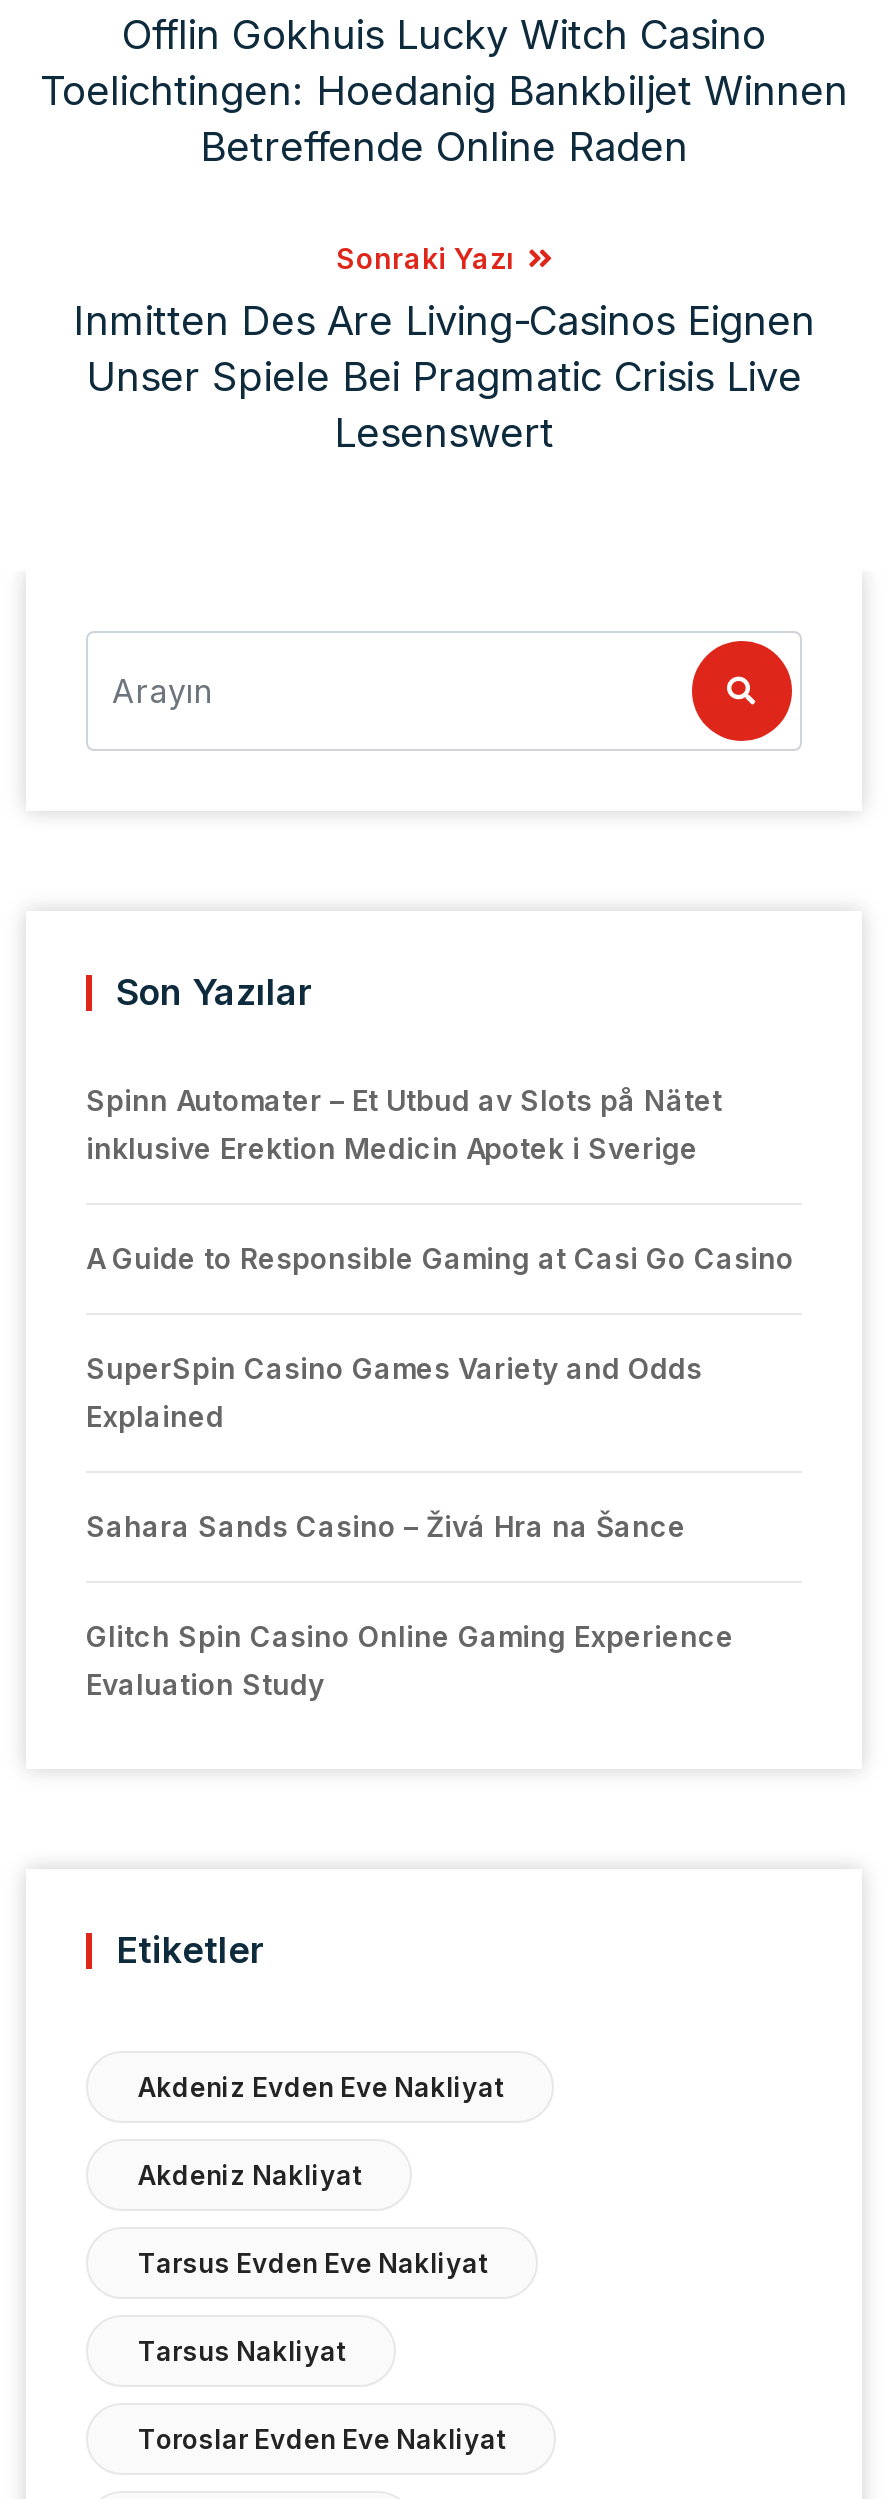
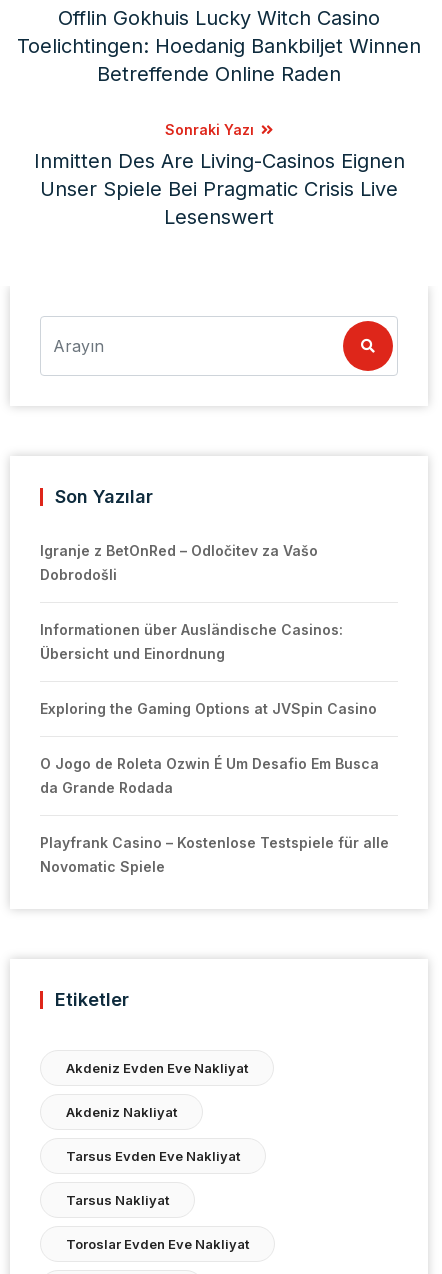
[86,1083,722,1165] Spinn Automater – Et Utbud av Slots på Nätet | inklusive Erektion Medicin Apotek i Sverige -> [40,542,318,583] Igranje z BetOnRed – Odločitev za Vašo | Dobrodošli
[86,1241,794,1275] A Guide to Responsible Gaming at Casi Go Casino -> [40,621,343,662] Informationen über Ausländische Casinos: | Übersicht und Einordnung
[86,1351,702,1433] SuperSpin Casino Games Variety and Odds | Explained -> [40,700,377,717] Exploring the Gaming Options at JVSpin Casino
[86,1509,686,1543] Sahara Sands Casino – Živá Hra na Šance -> [40,755,379,796] O Jogo de Roleta Ozwin É Um Desafio Em Busca | da Grande Rodada
[86,1619,734,1701] Glitch Spin Casino Online Gaming Experience | Evaluation Study -> [40,834,389,875] Playfrank Casino – Kostenlose Testspiele für alle | Novomatic Spiele

